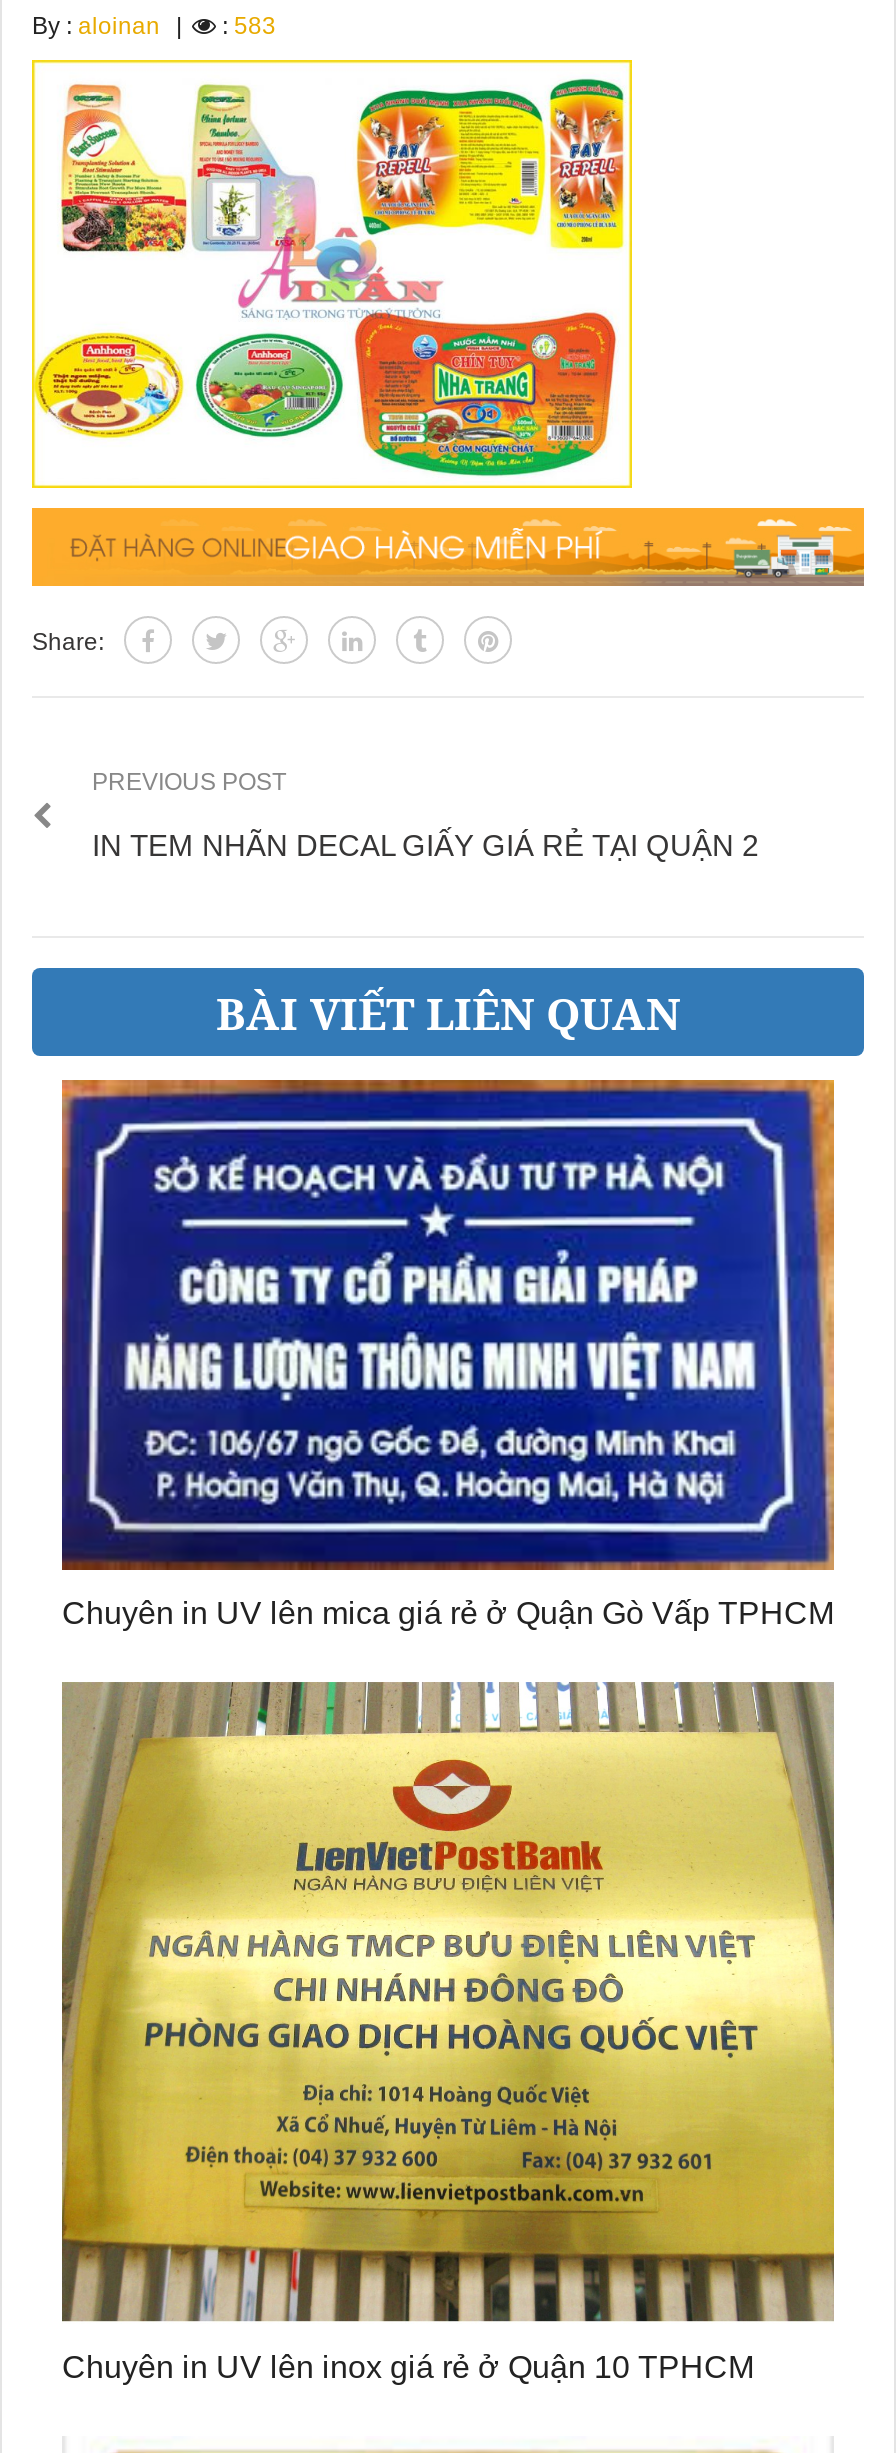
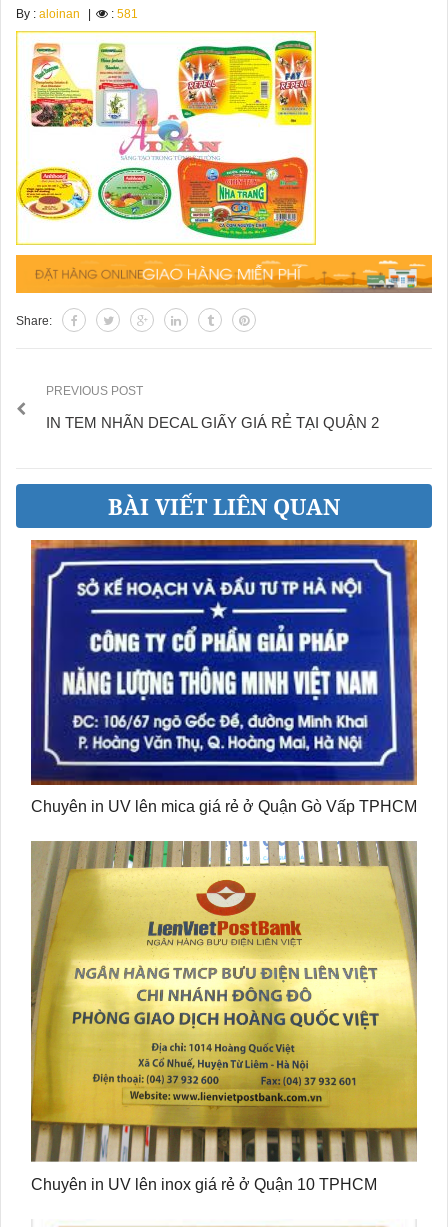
[32,11,276,39] By : aloinan : 583 -> [16,6,138,20] By : aloinan : 581

